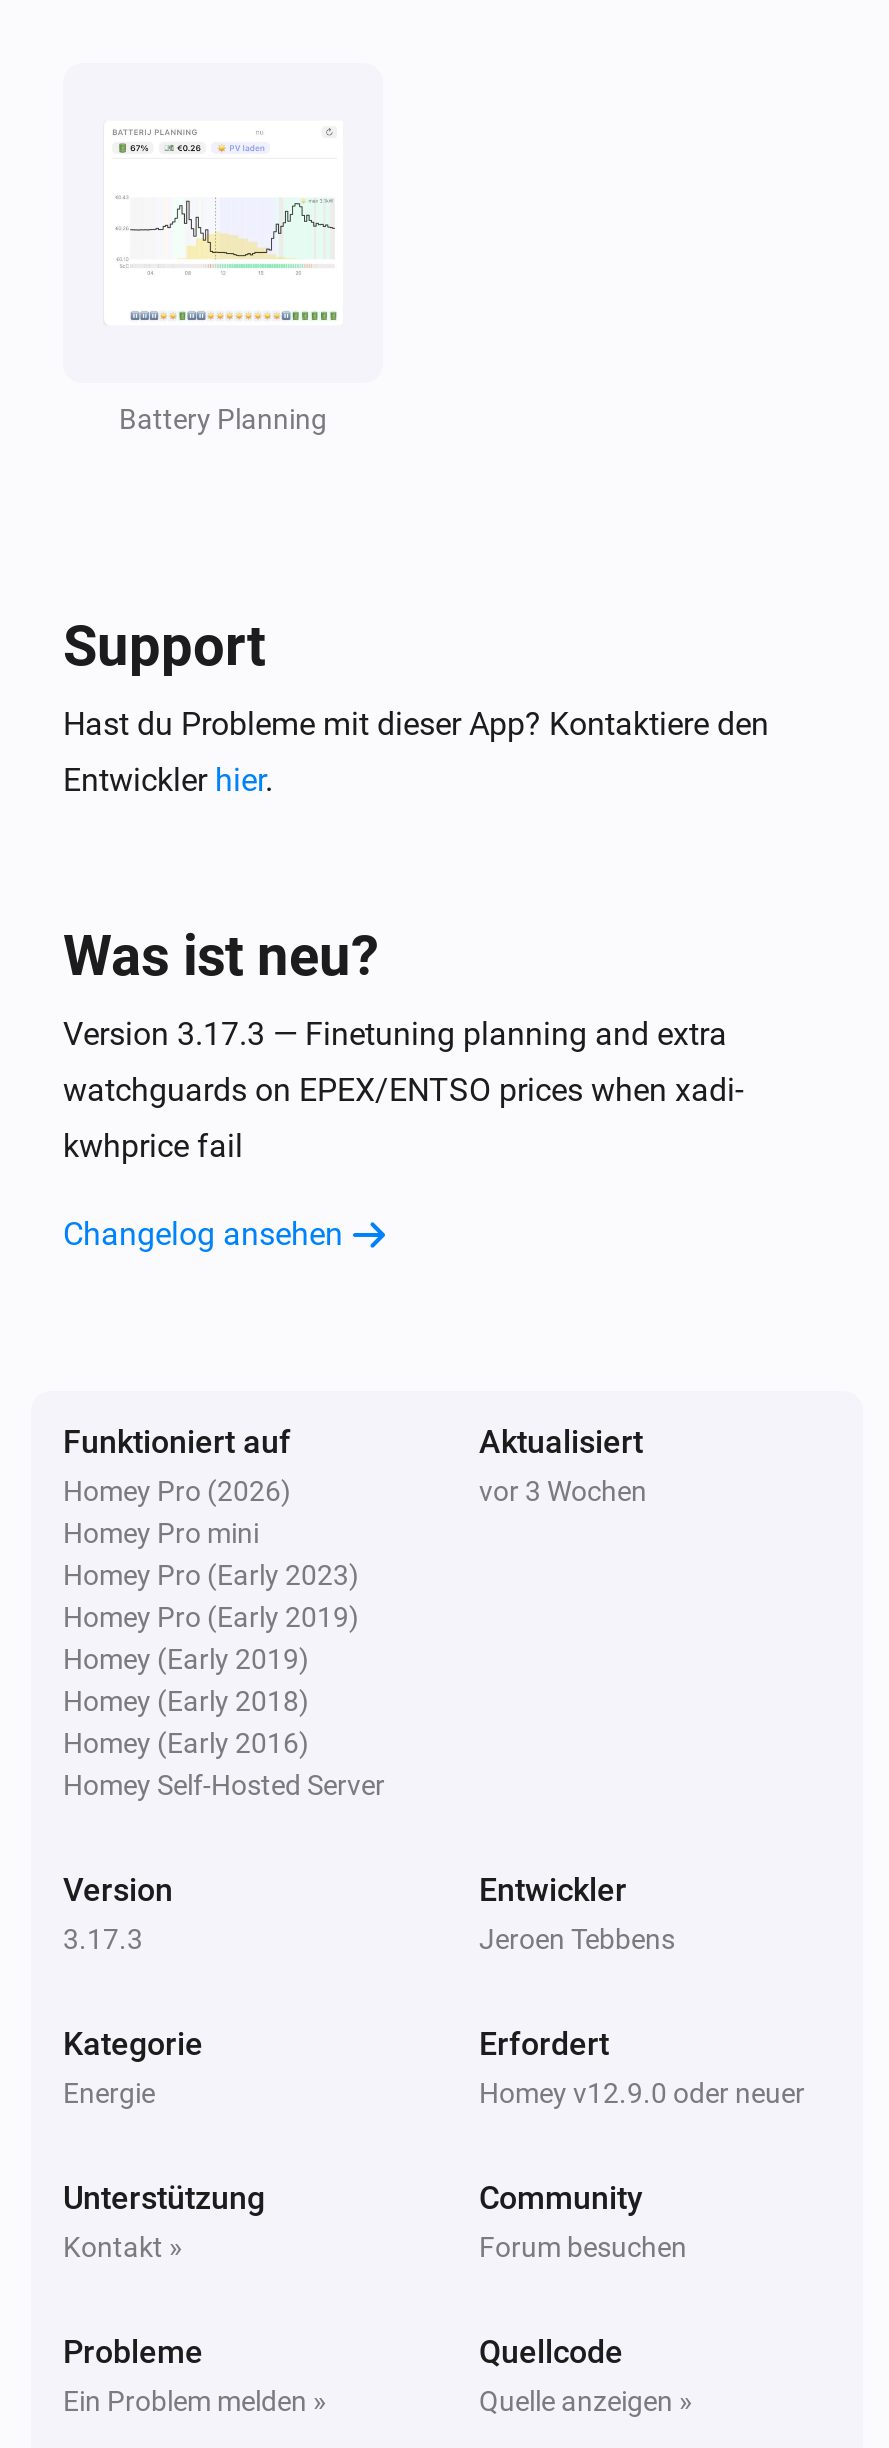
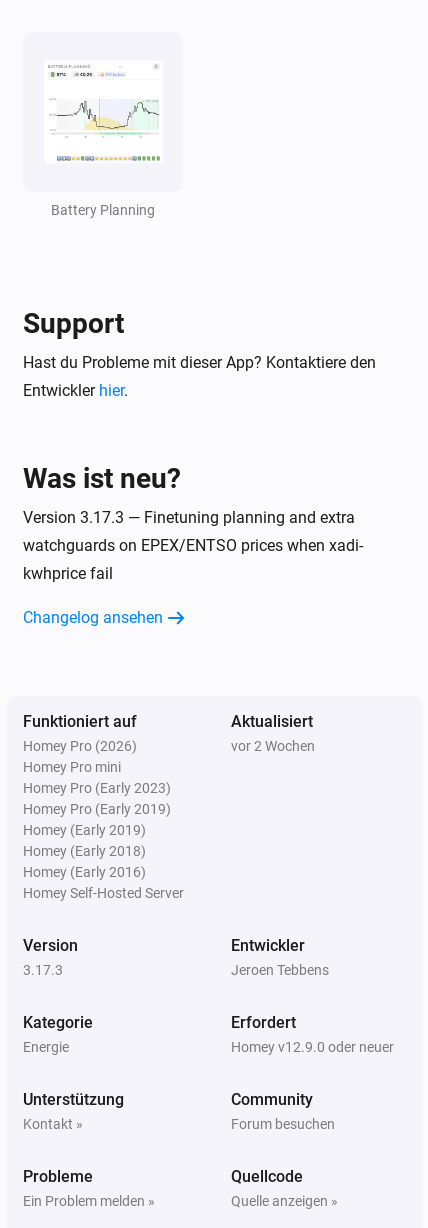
[479,1474,647,1506] vor 3 Wochen -> [231,738,315,754] vor 2 Wochen

